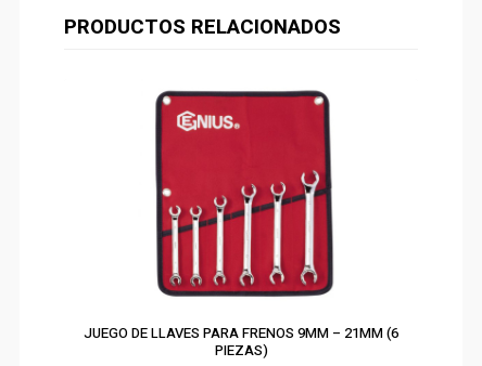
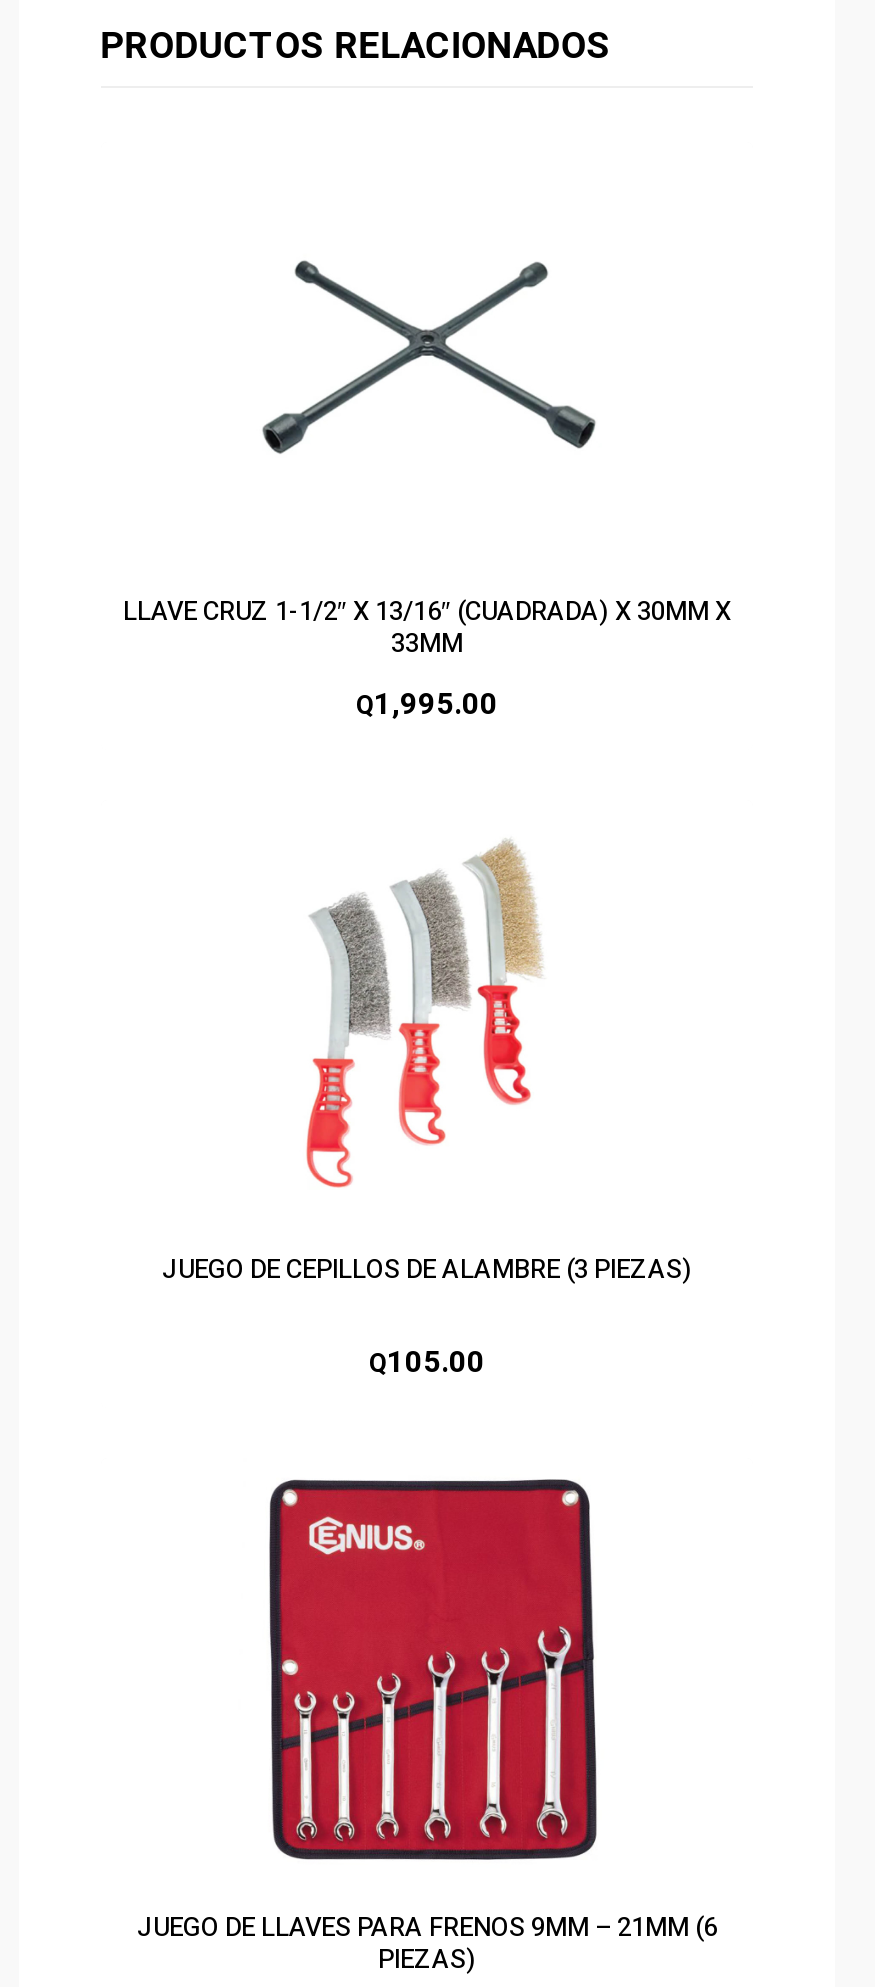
none -> [123,592,731,726] LLAVE CRUZ 1-1/2″ X 13/16″ (CUADRADA) X 30MM X | 33MM | Q1,995.00
none -> [162,838,692,1384] [image] | JUEGO DE CEPILLOS DE ALAMBRE (3 PIEZAS) | Q105.00
none -> [261,258,595,456] [image]

